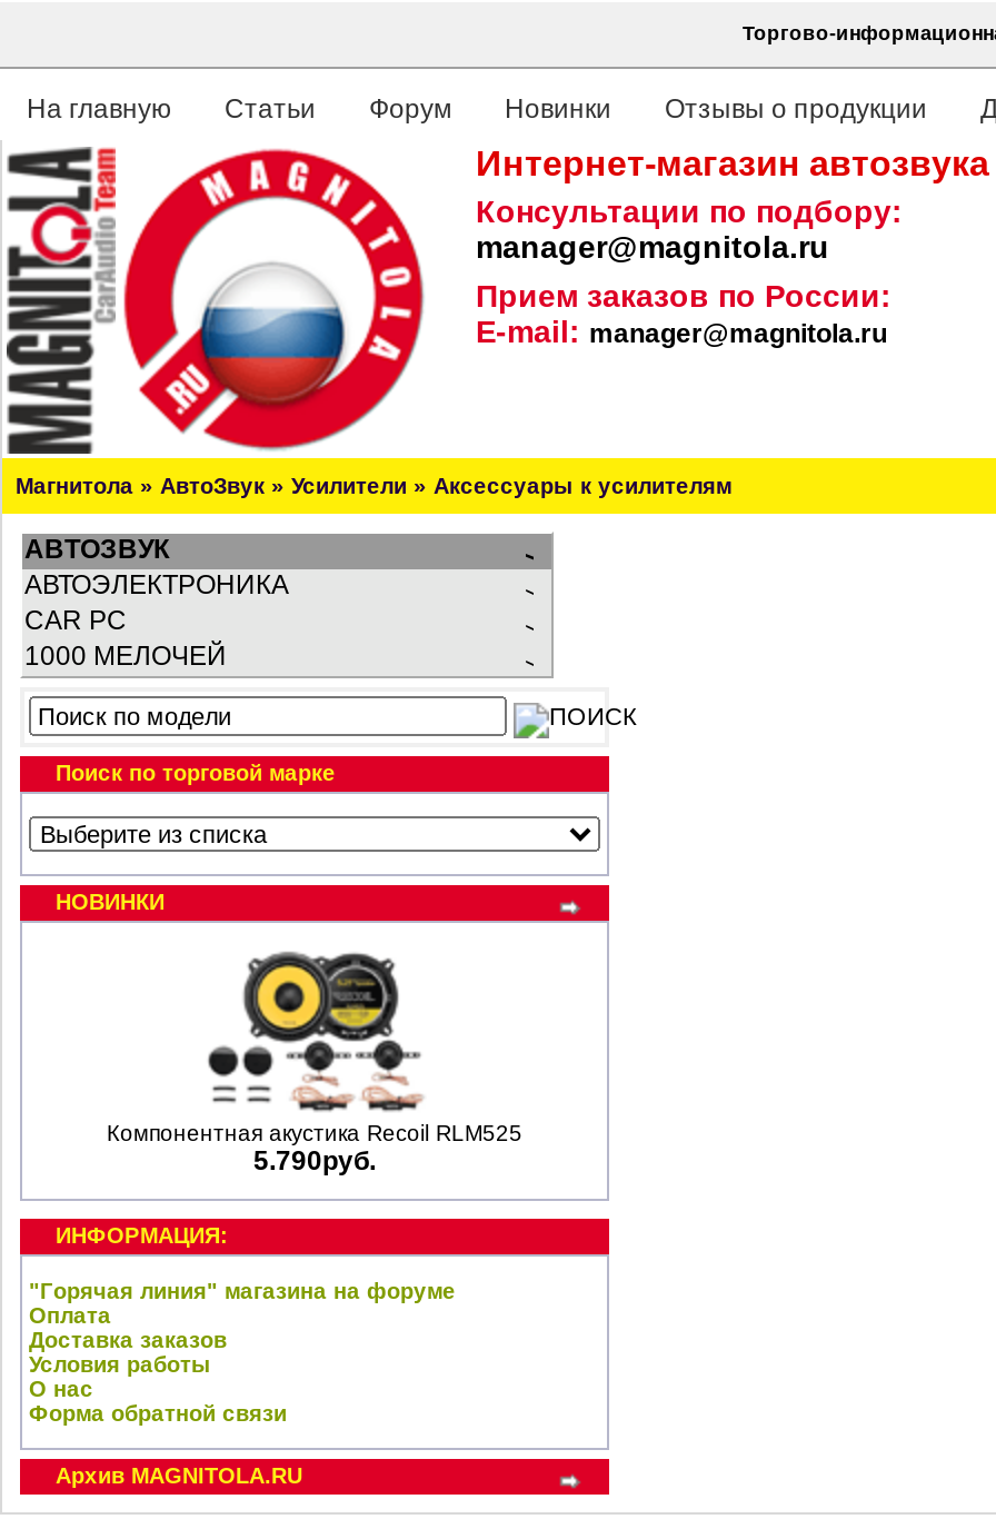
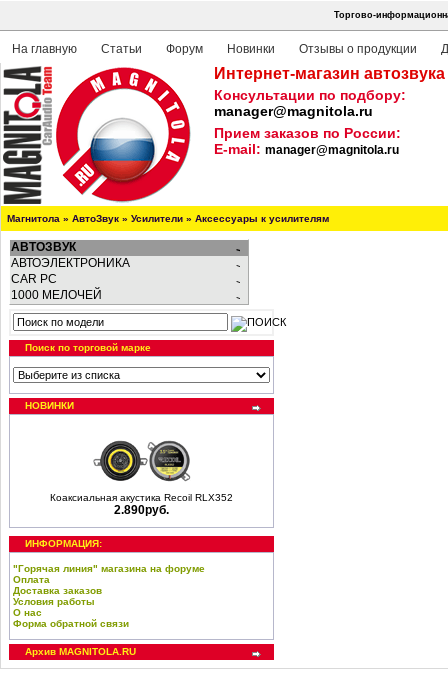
[107,952,522,1177] [image] | Компонентная акустика Recoil RLM525 | 5.790руб. -> [50,428,233,517] [image] | Коаксиальная акустика Recoil RLX352 | 2.890руб.

